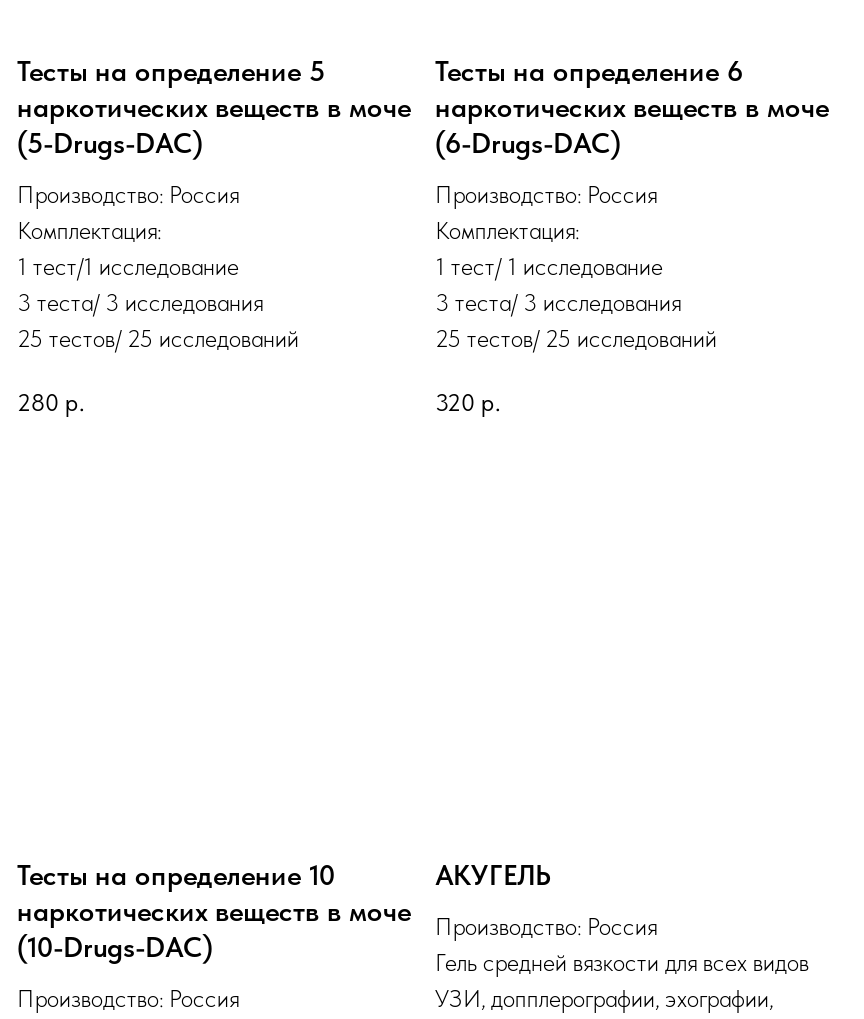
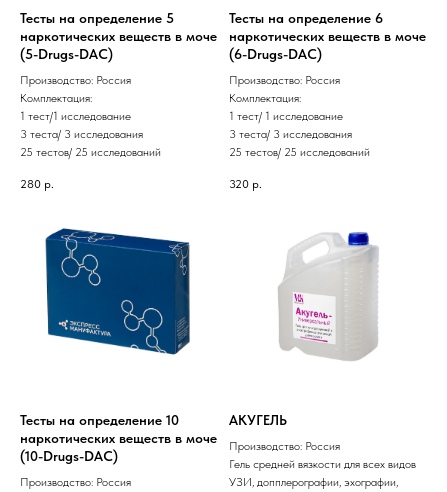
none -> [45,227,191,355] [image]
none -> [278,231,379,361] [image]

